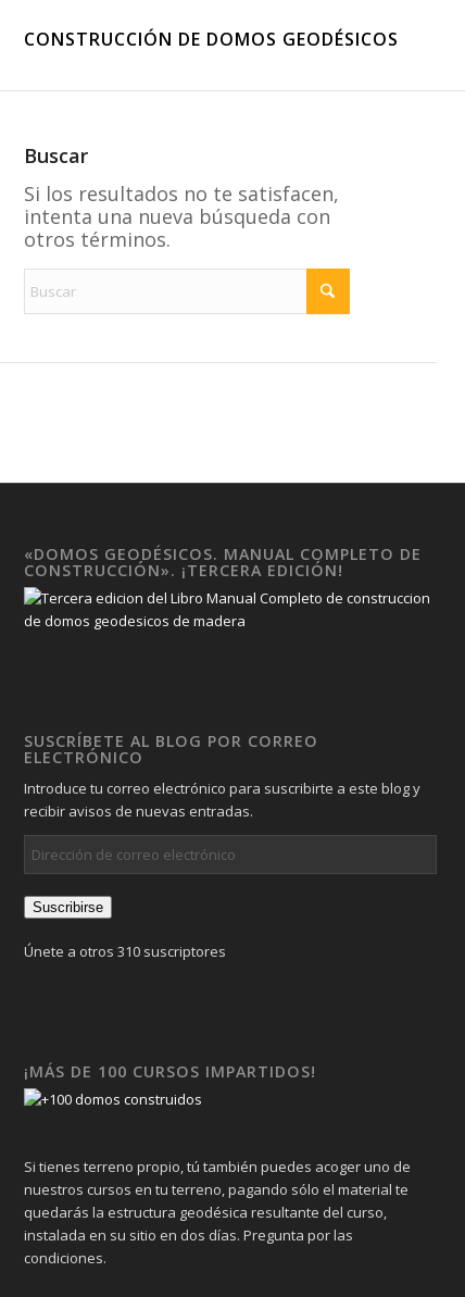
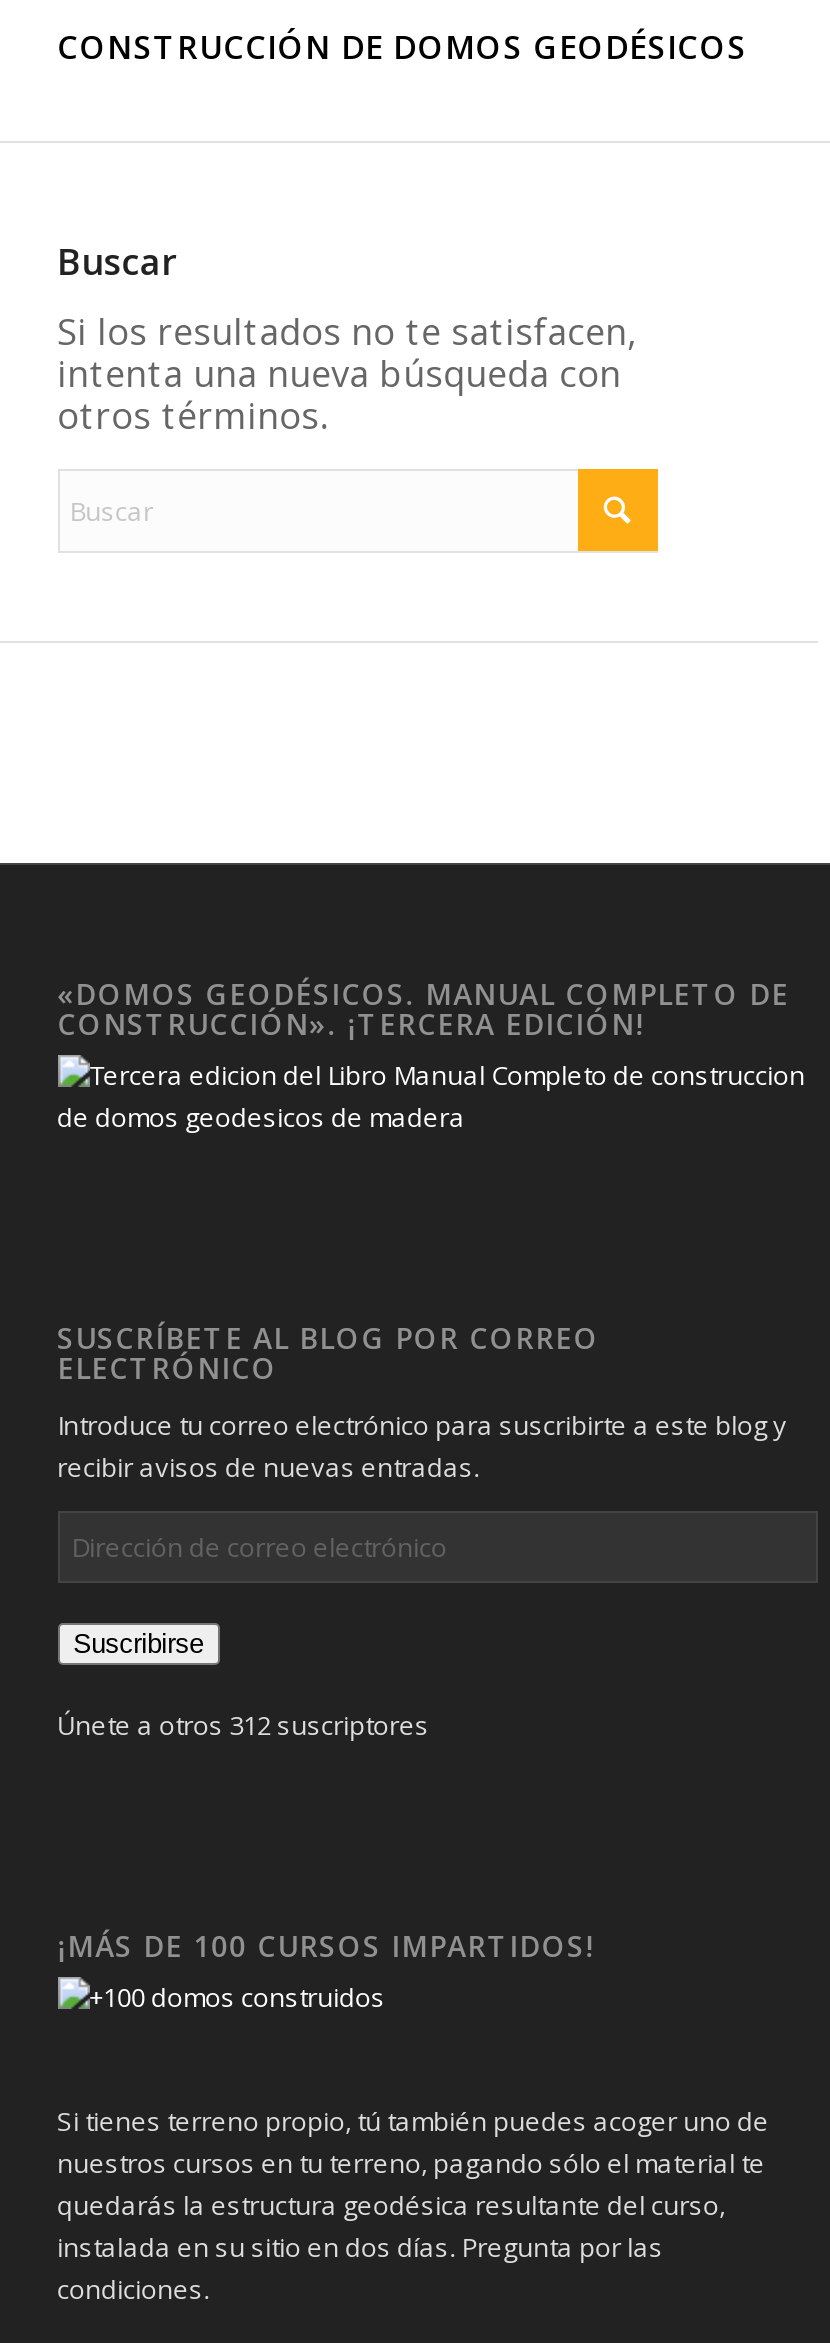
[23,941,226,961] Únete a otros 310 suscriptores -> [57,1707,429,1743] Únete a otros 312 suscriptores

